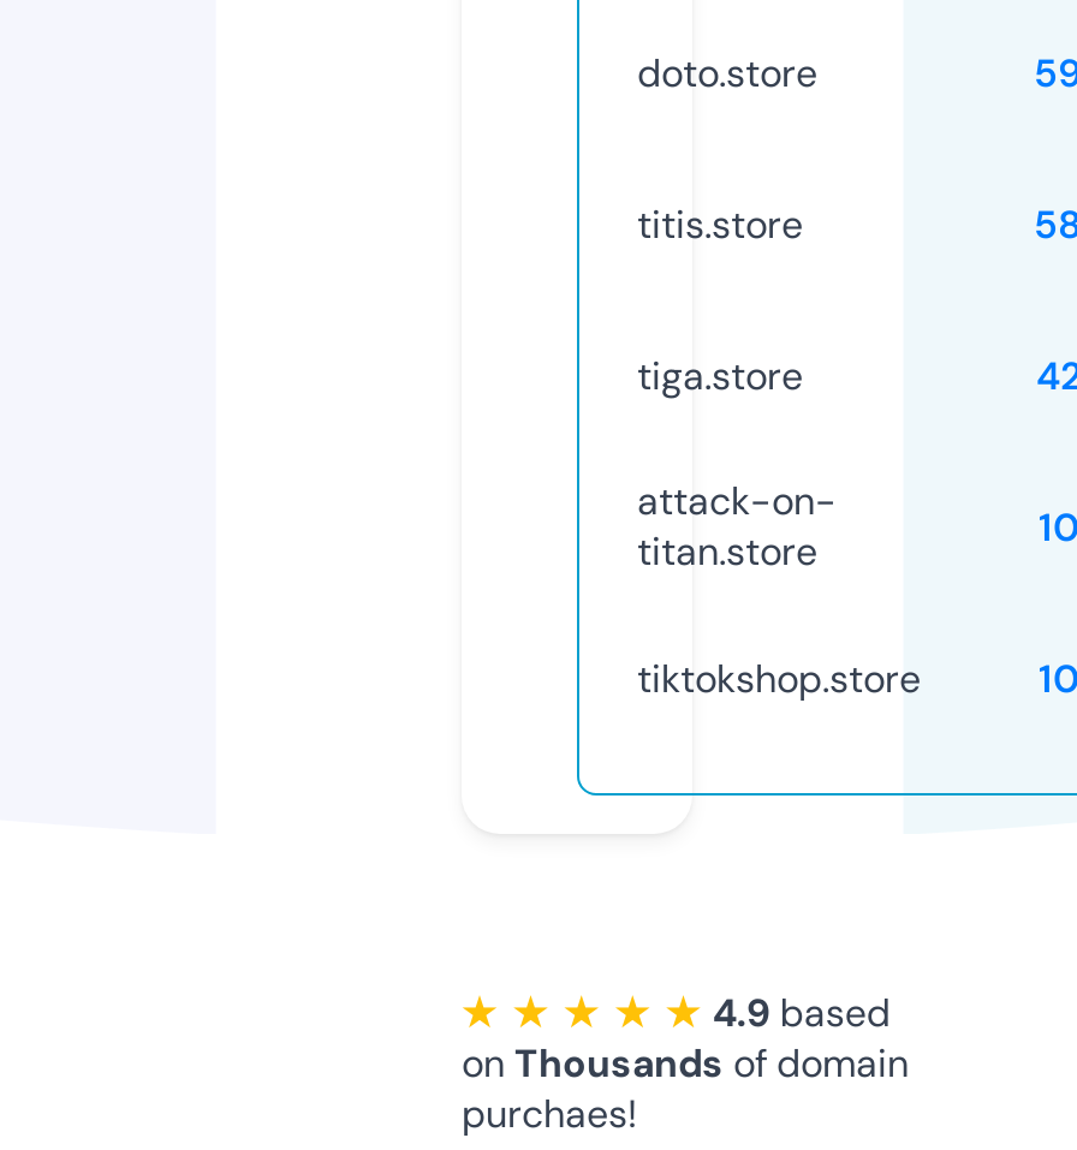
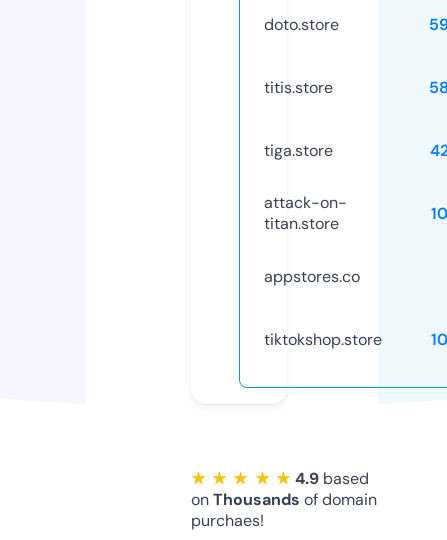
none -> [264,266,360,287] appstores.co

